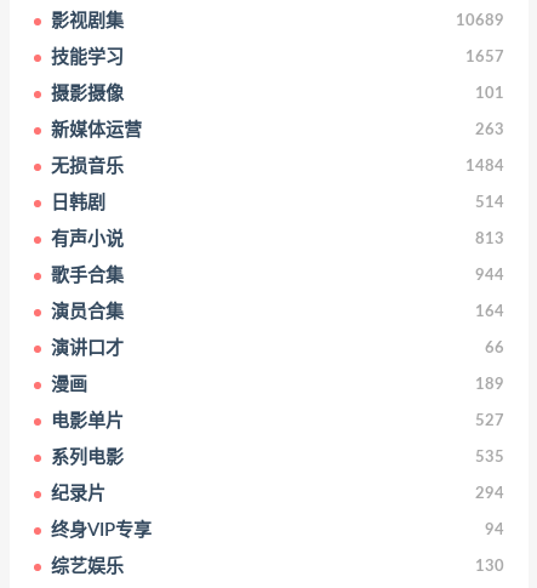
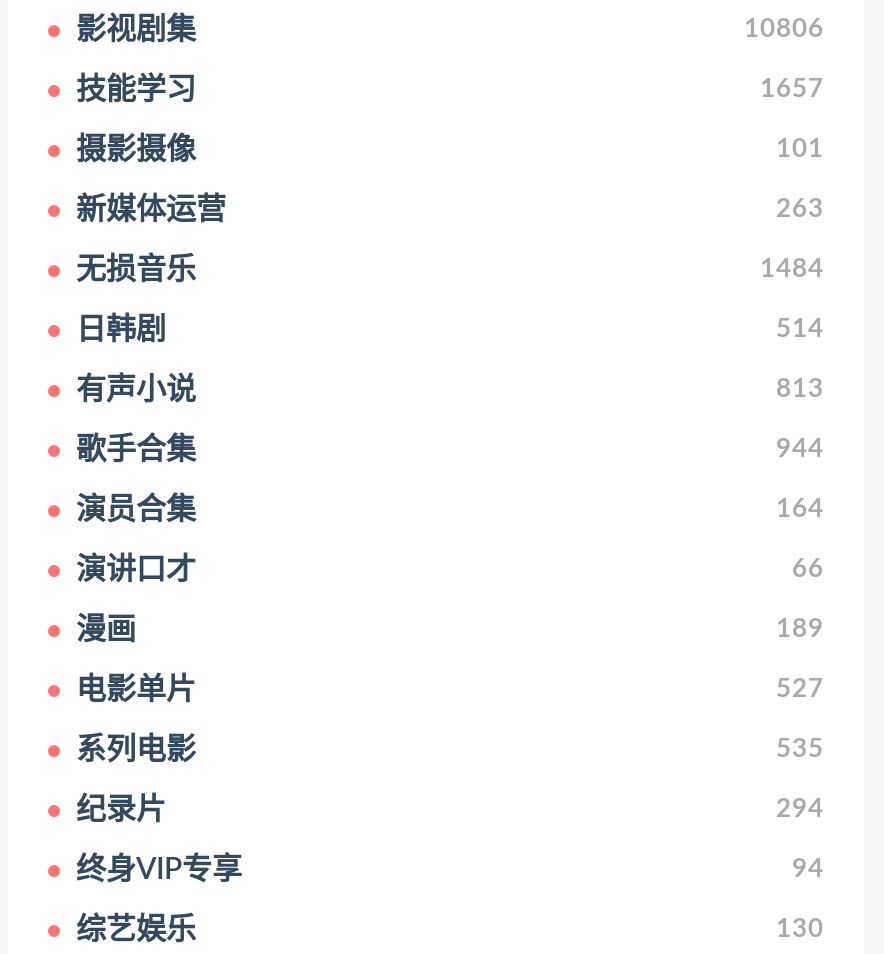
[456,13,504,28] 10689 -> [744,16,824,42] 10806

